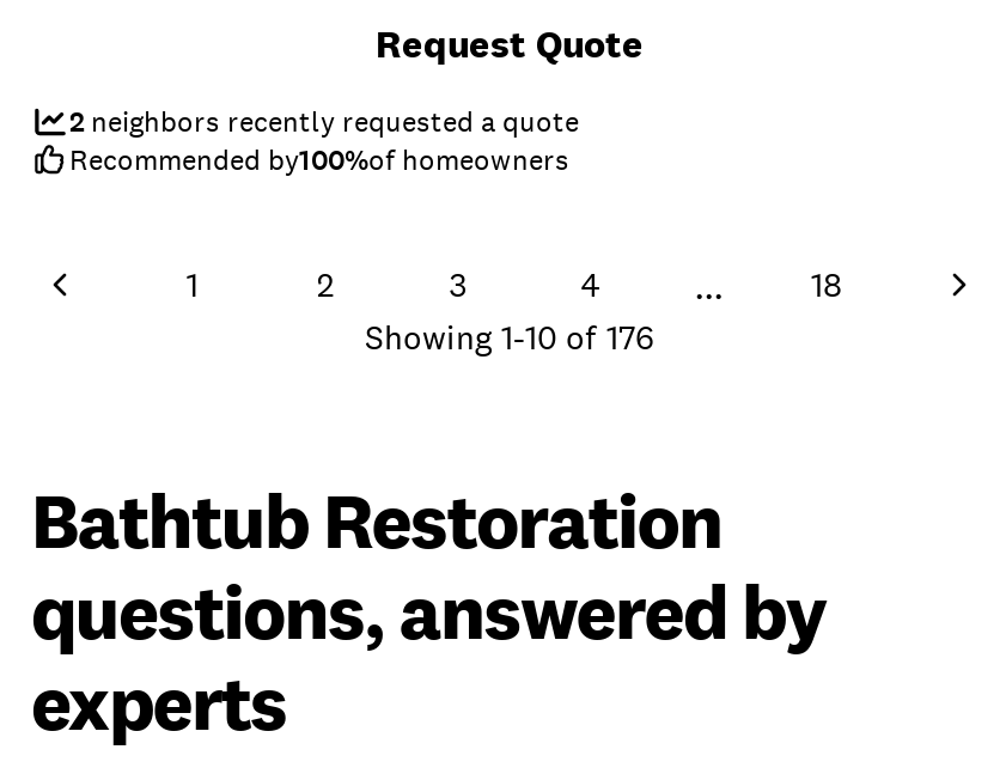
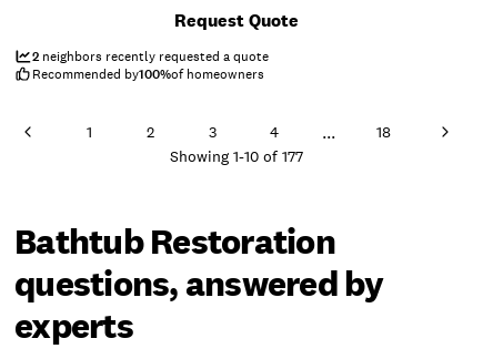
[365,316,654,359] Showing 1-10 of 176 -> [170,146,303,166] Showing 1-10 of 177

